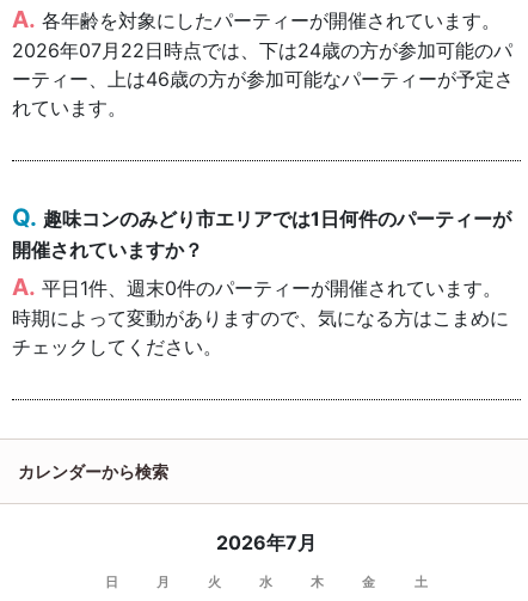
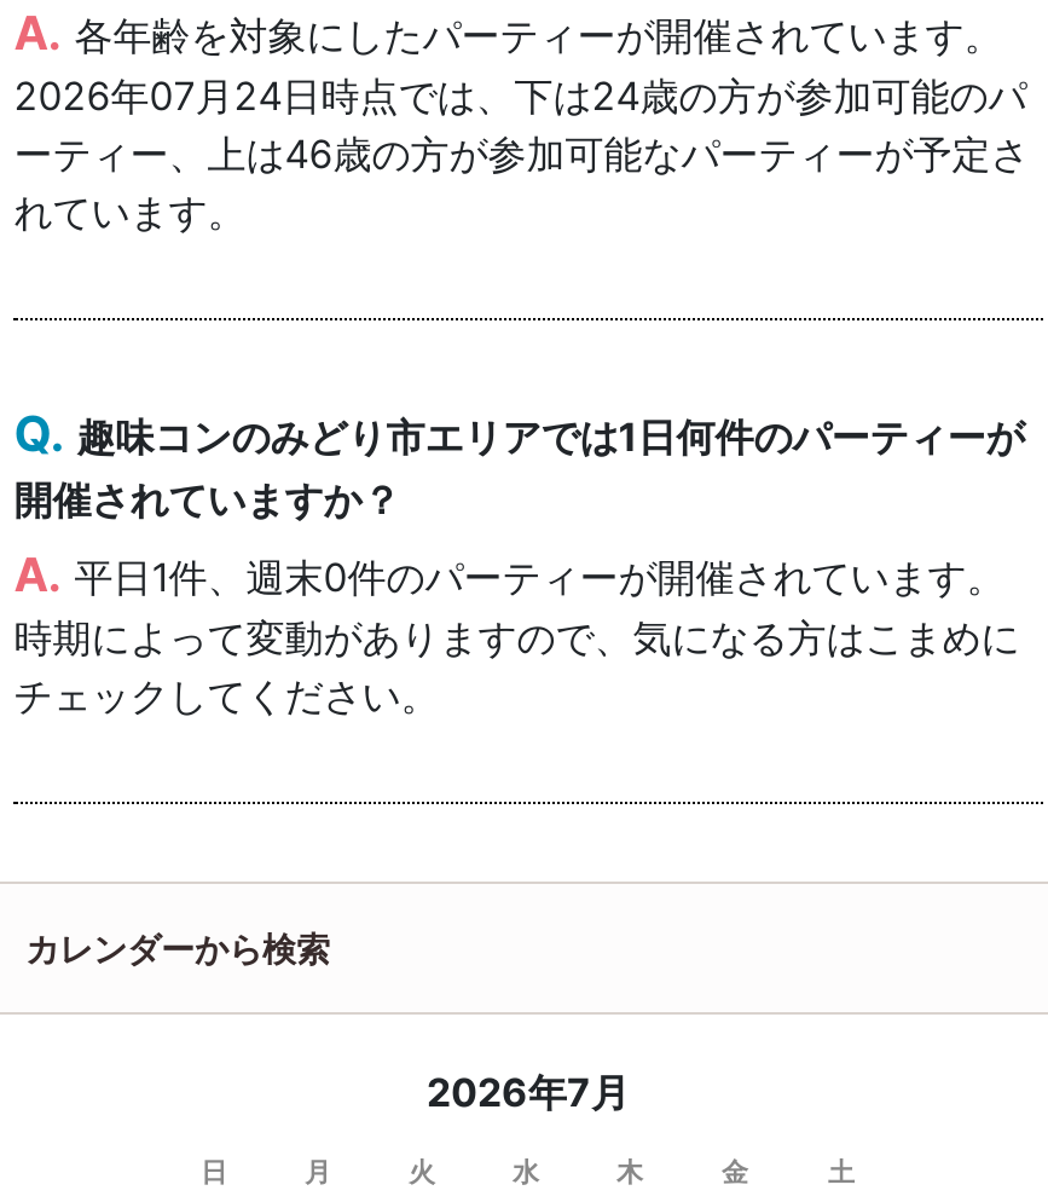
[12,38,513,62] 2026年07月22日時点では、下は24歳の方が参加可能のパ -> [14,72,1027,120] 2026年07月24日時点では、下は24歳の方が参加可能のパ

